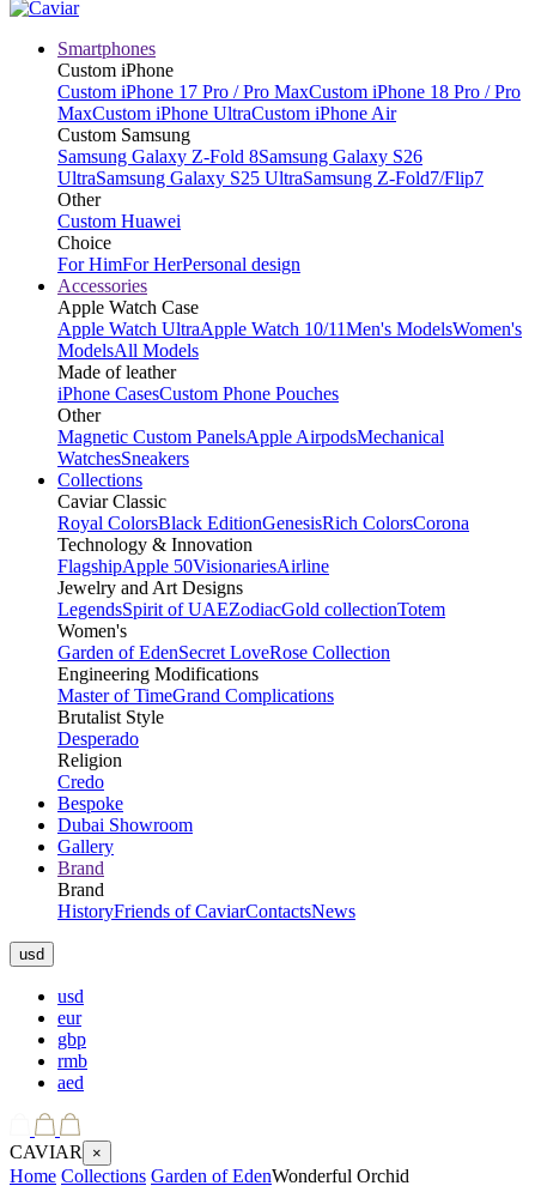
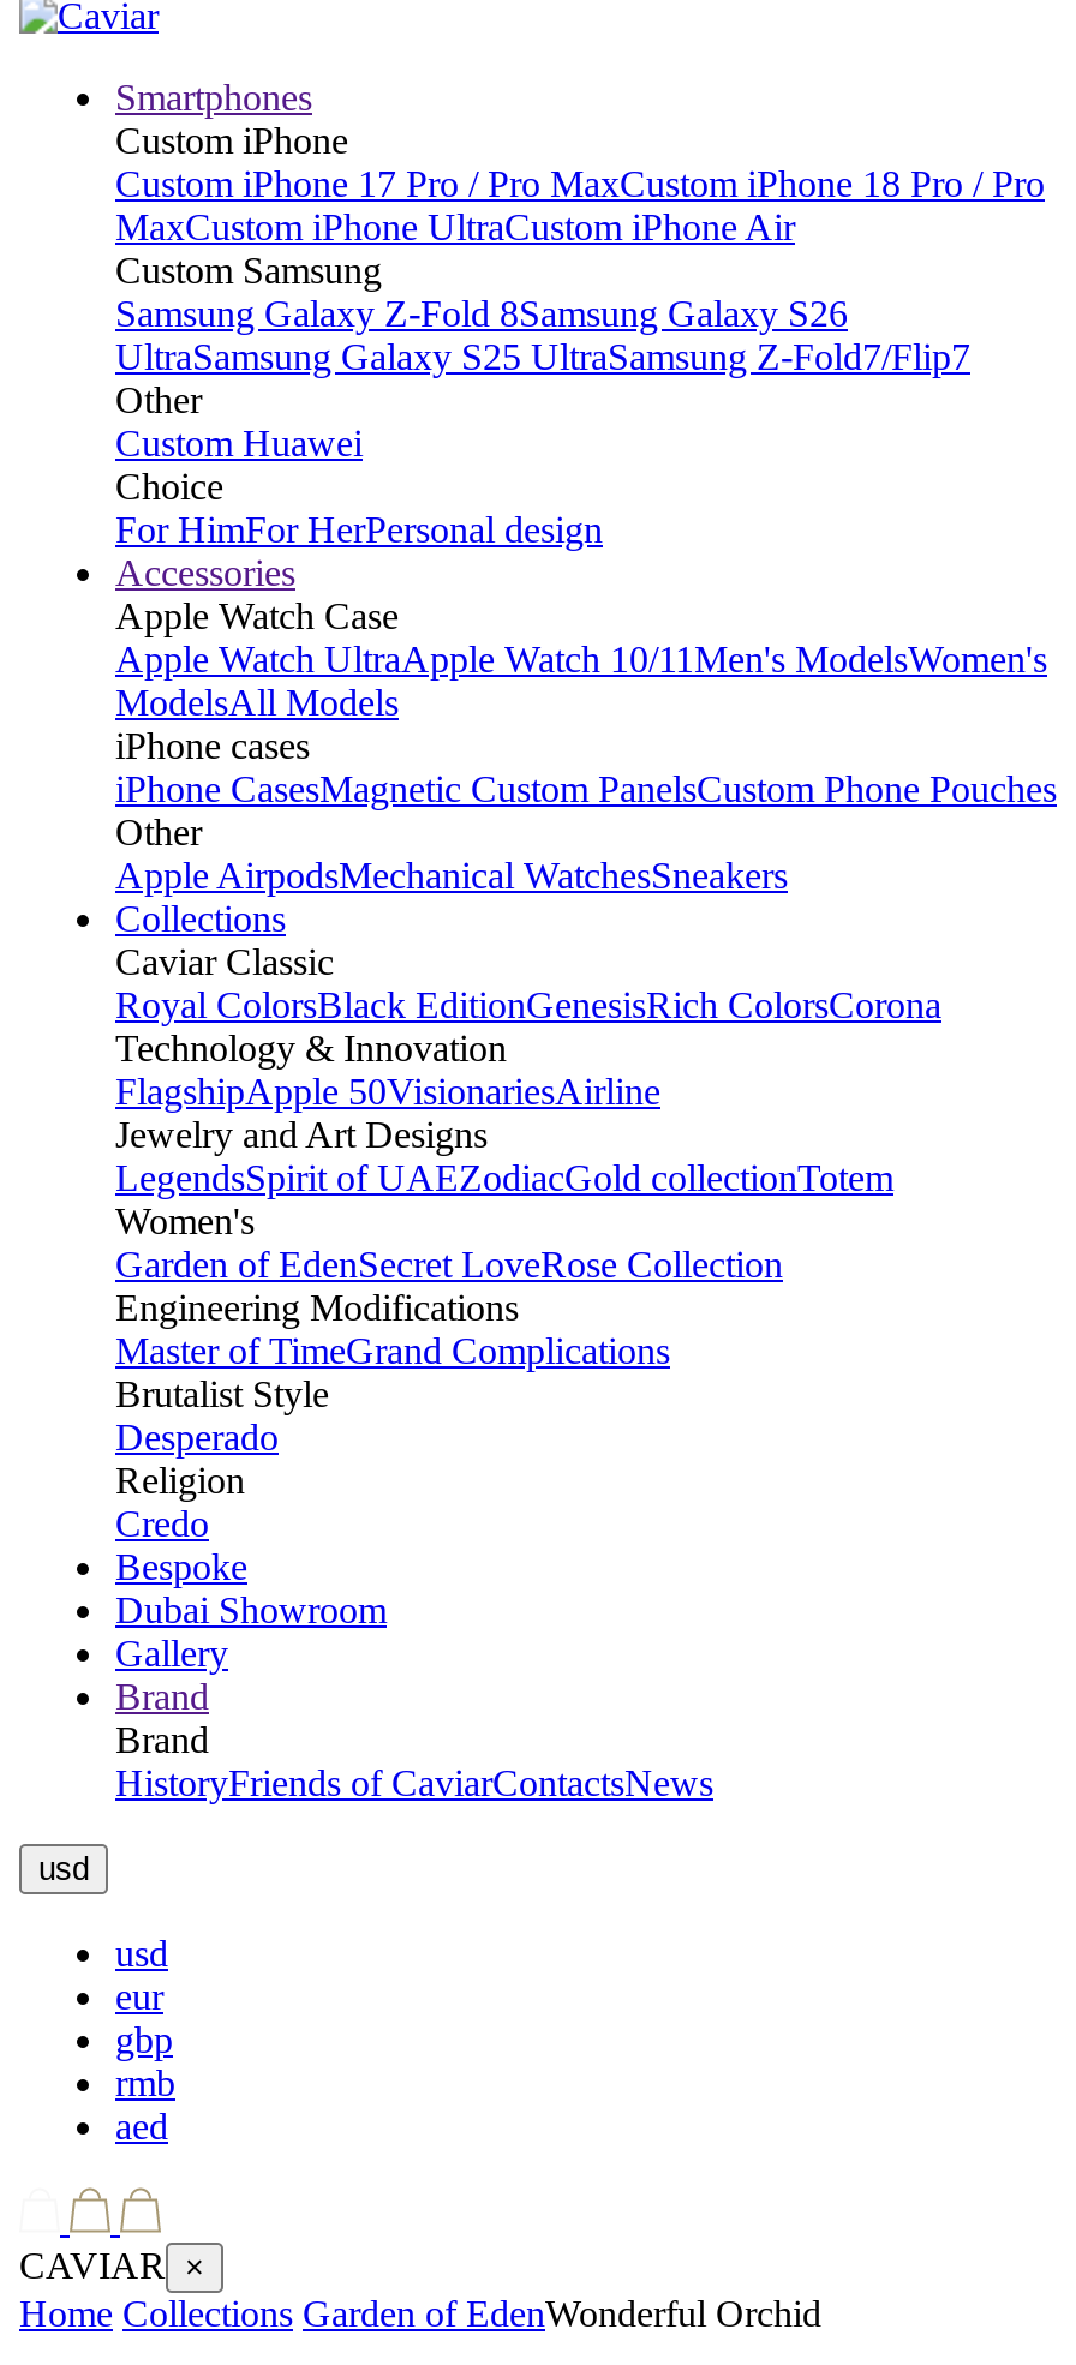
[57,362,339,404] Made of leather | iPhone CasesCustom Phone Pouches -> [115,725,1057,809] iPhone cases | iPhone CasesMagnetic Custom PanelsCustom Phone Pouches
[57,426,444,468] Magnetic Custom PanelsApple AirpodsMechanical | WatchesSneakers -> [115,855,788,896] Apple AirpodsMechanical WatchesSneakers

